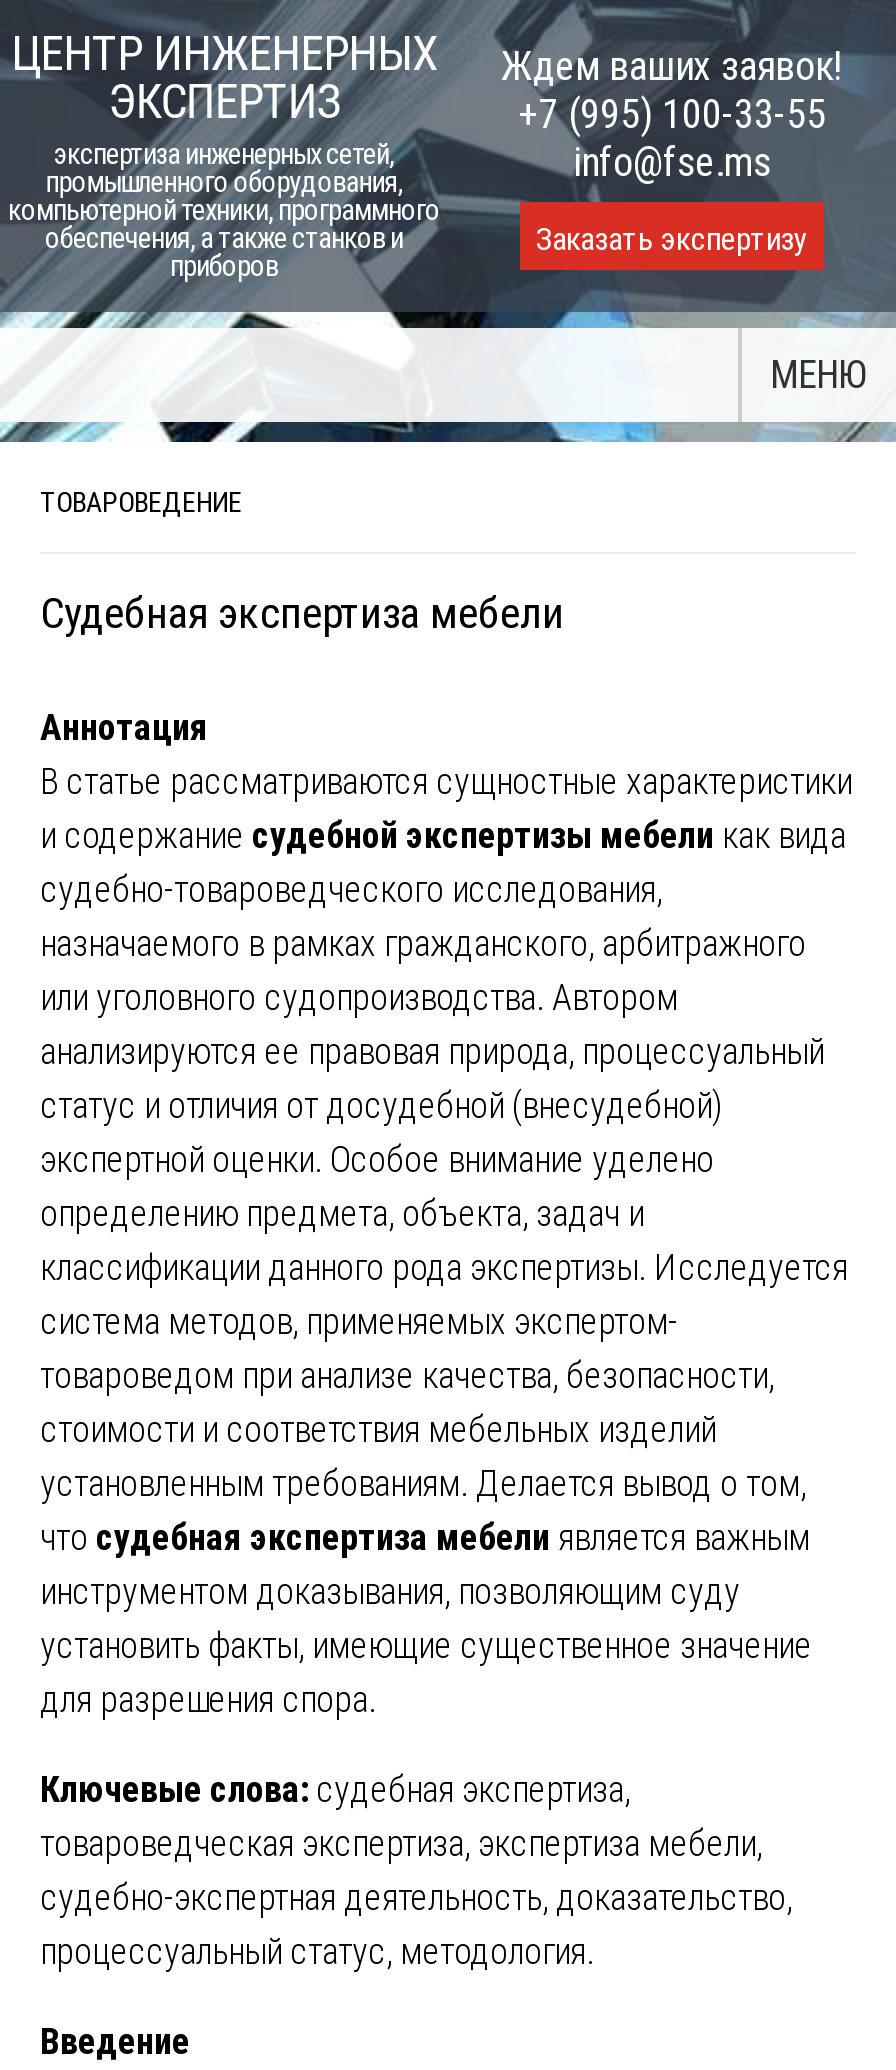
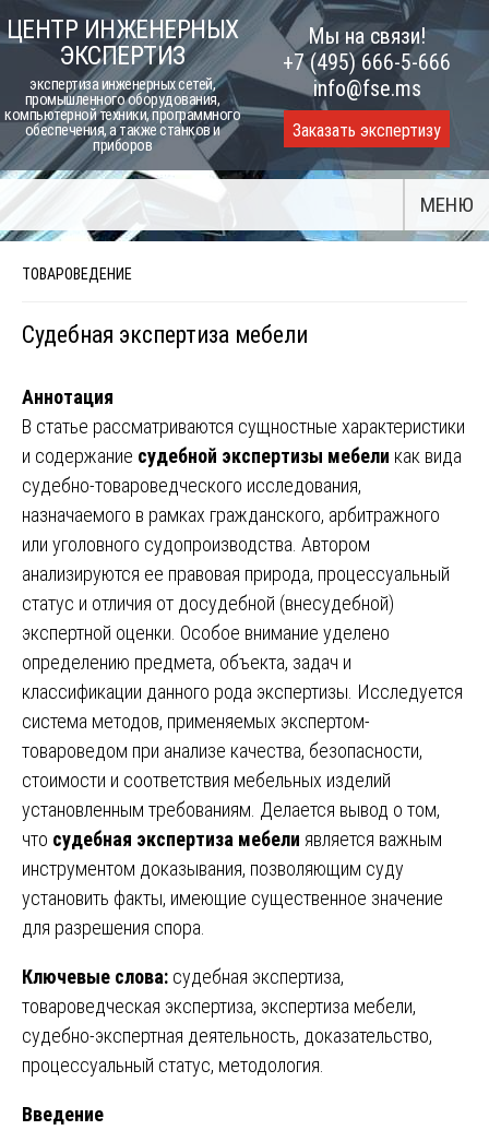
[501,43,843,139] Ждем ваших заявок! | +7 (995) 100-33-55 -> [283,23,451,76] Мы на связи! | +7 (495) 666-5-666

